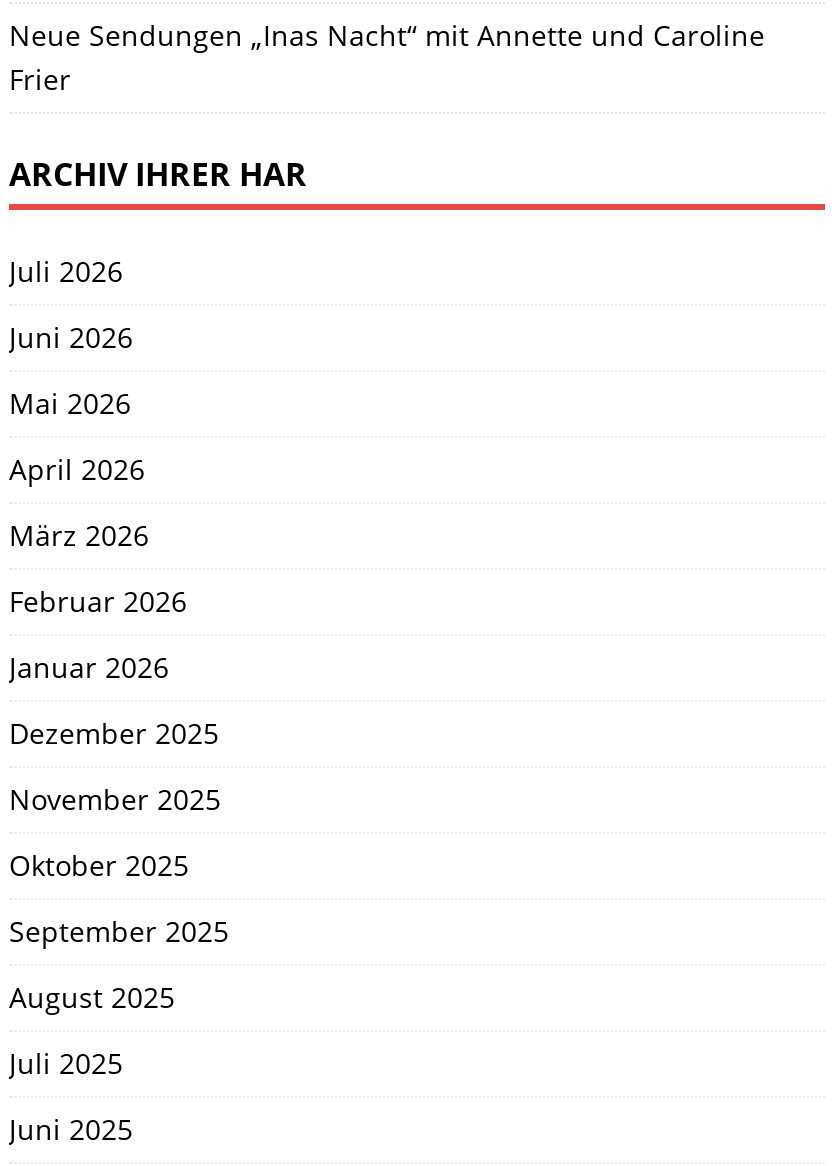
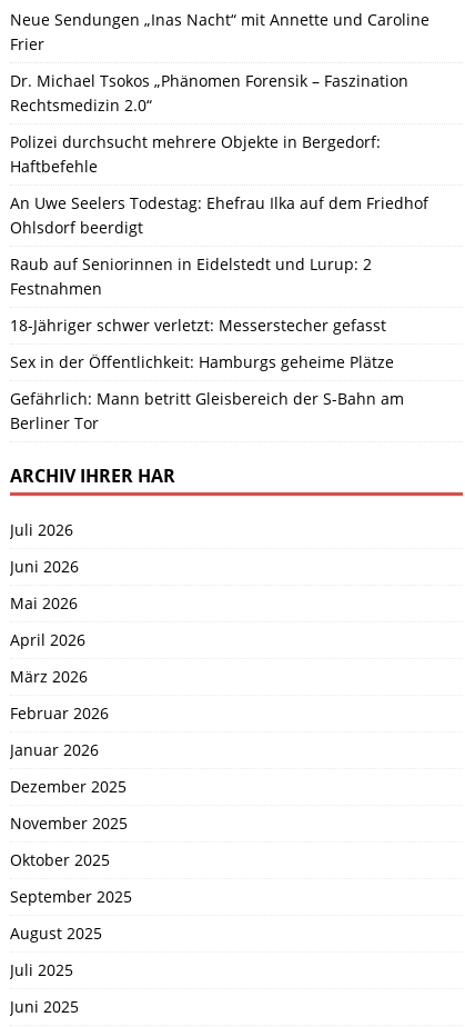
none -> [10,70,428,433] Dr. Michael Tsokos „Phänomen Forensik – Faszination | Rechtsmedizin 2.0“ | Polizei durchsucht mehrere Objekte in Bergedorf: | Haftbefehle | An Uwe Seelers Todestag: Ehefrau Ilka auf dem Friedhof | Ohlsdorf beerdigt | Raub auf Seniorinnen in Eidelstedt und Lurup: 2 | Festnahmen | 18-Jähriger schwer verletzt: Messerstecher gefasst | Sex in der Öffentlichkeit: Hamburgs geheime Plätze | Gefährlich: Mann betritt Gleisbereich der S-Bahn am | Berliner Tor

